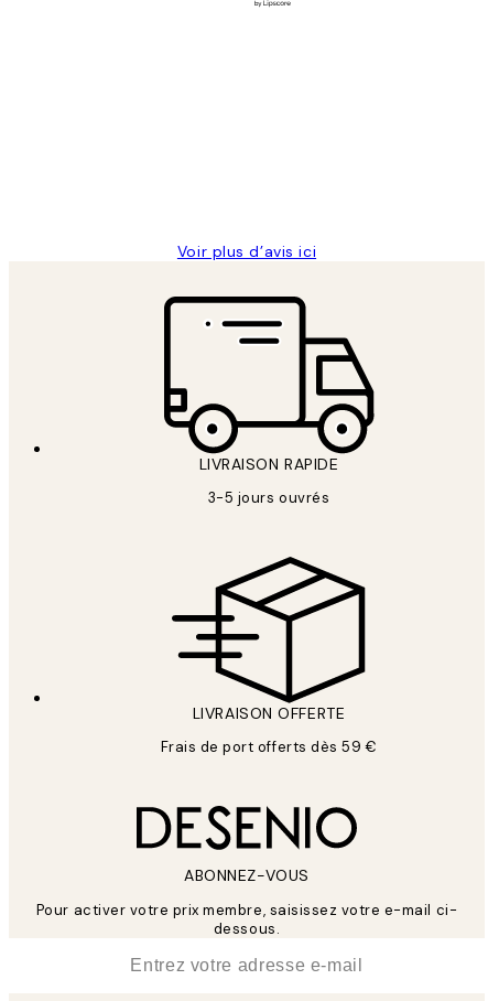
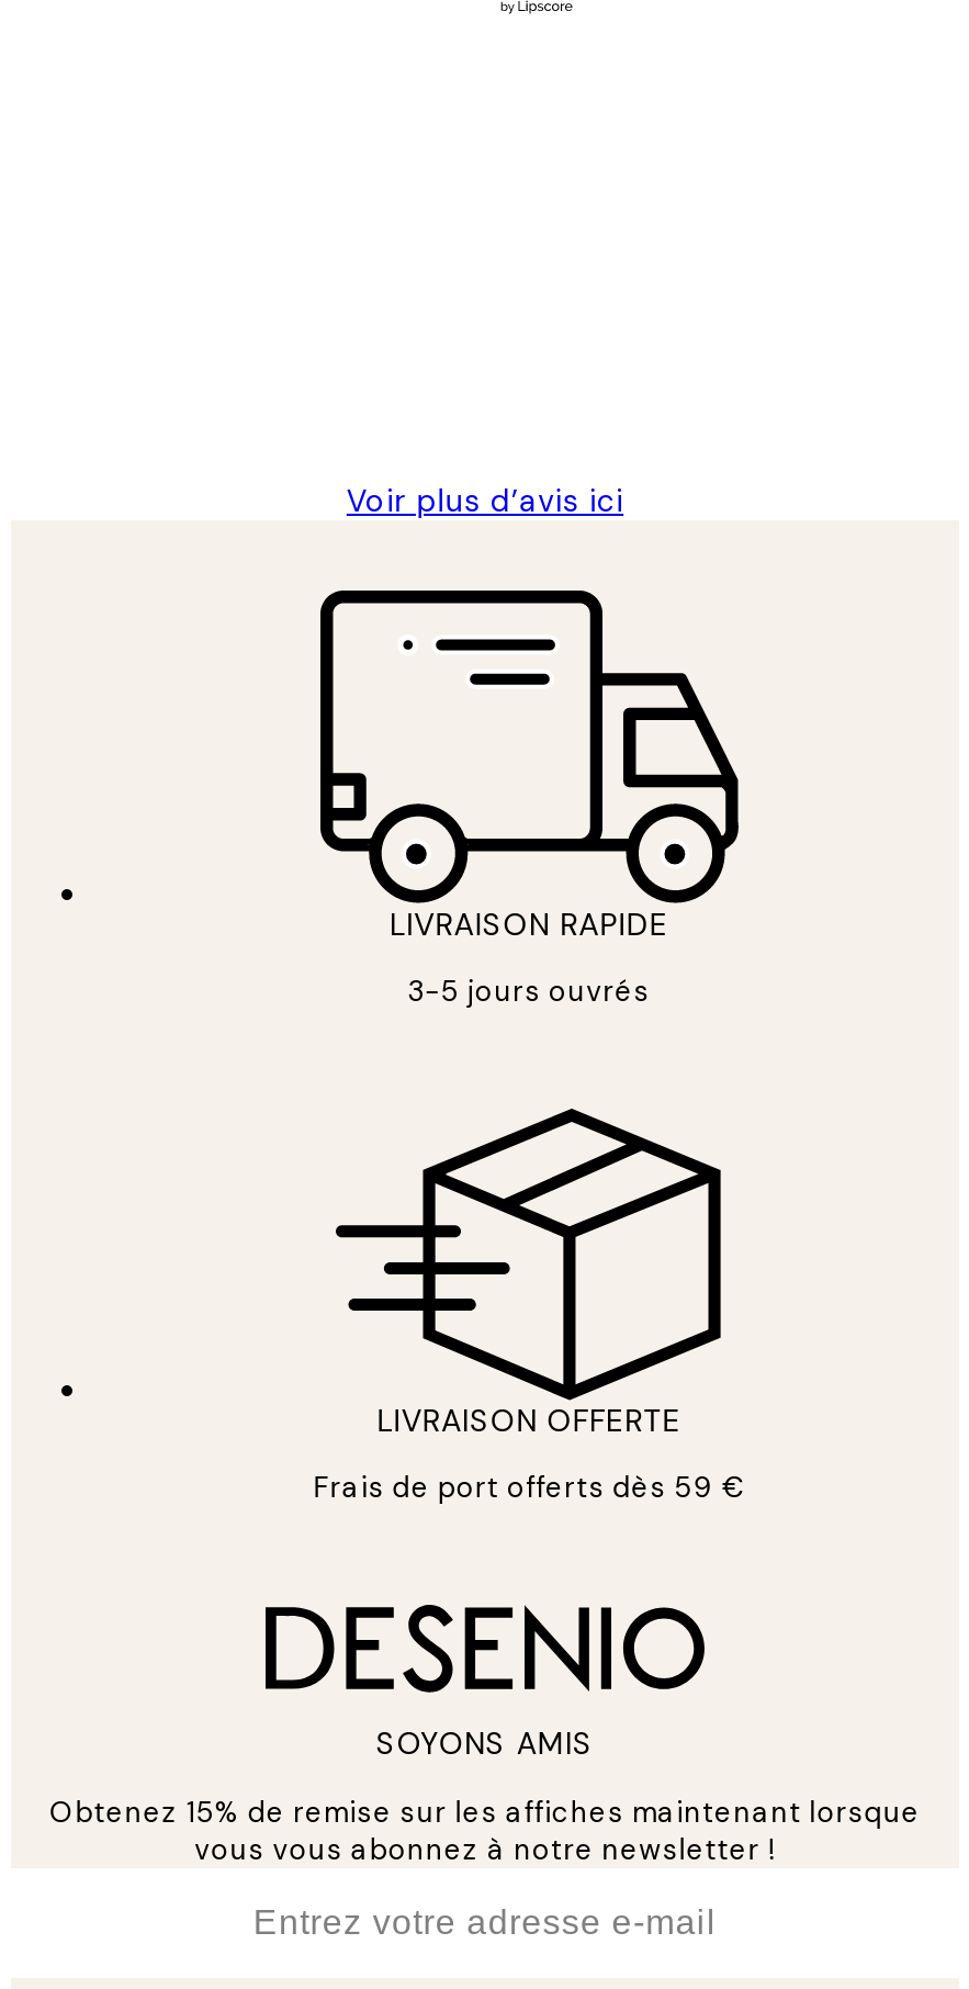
[184,866,309,886] ABONNEZ-VOUS -> [376,1724,594,1764] SOYONS AMIS
[36,901,457,939] Pour activer votre prix membre, saisissez votre e-mail ci- | dessous. -> [50,1794,920,1869] Obtenez 15% de remise sur les affiches maintenant lorsque | vous vous abonnez à notre newsletter !

